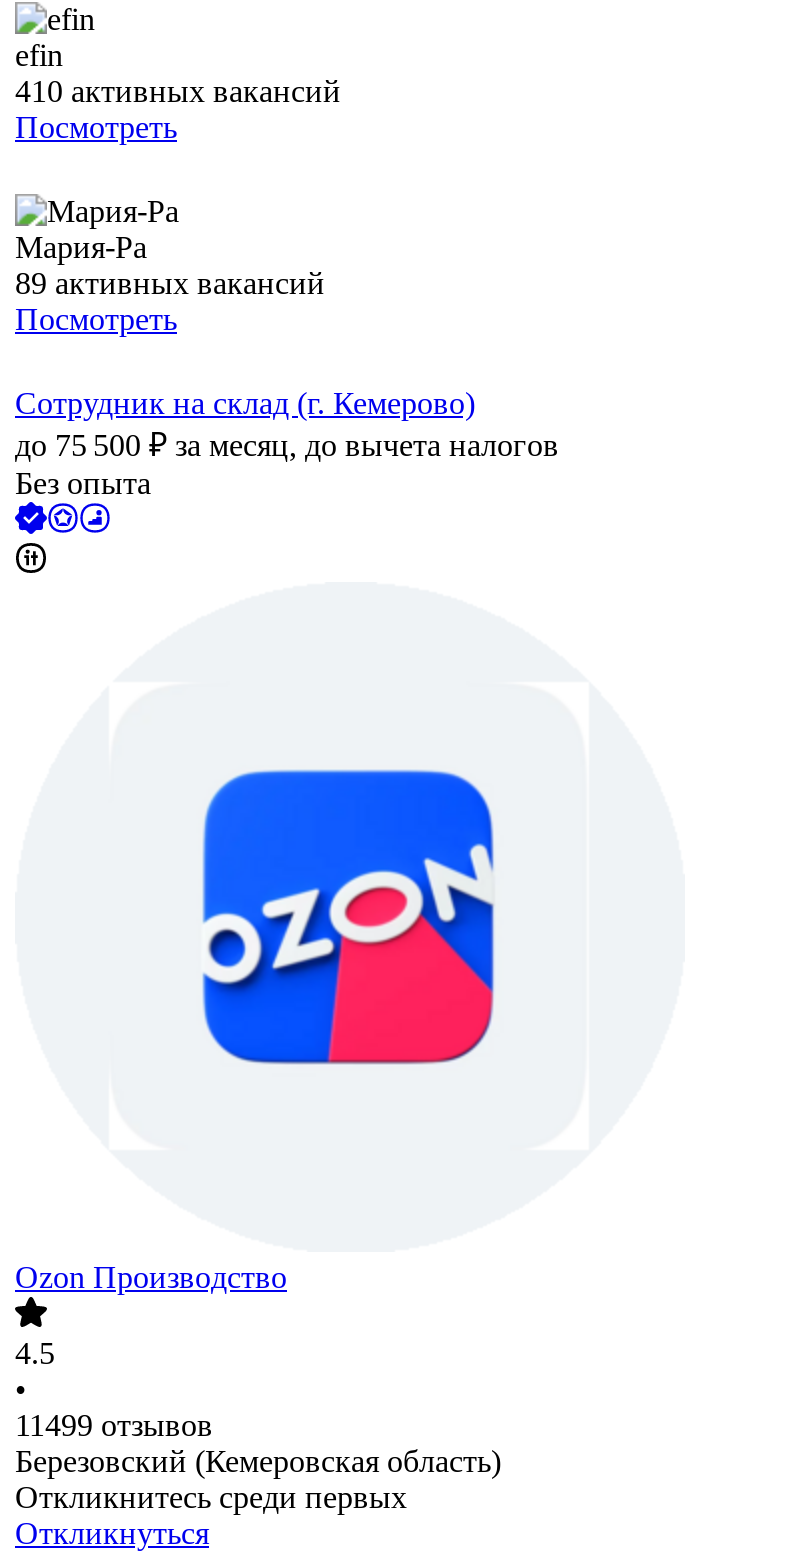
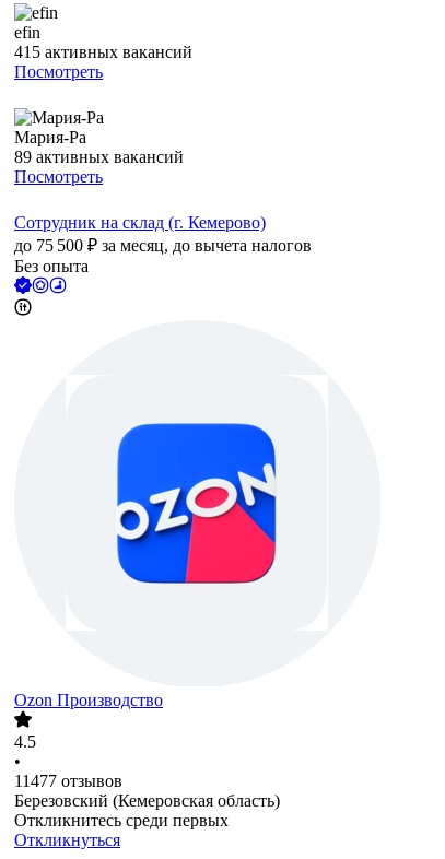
[15,75,341,109] 410 активных вакансий -> [14,43,192,62] 415 активных вакансий
[15,1409,213,1443] 11499 отзывов -> [14,772,122,790] 11477 отзывов

